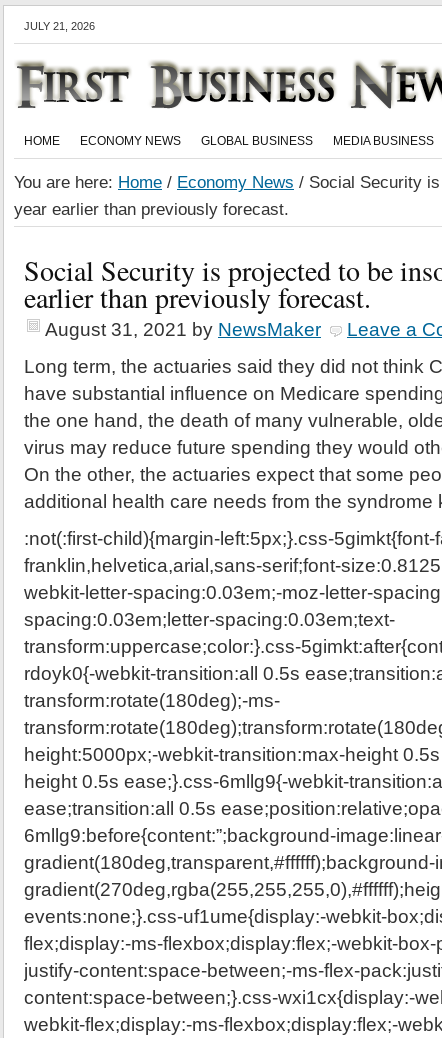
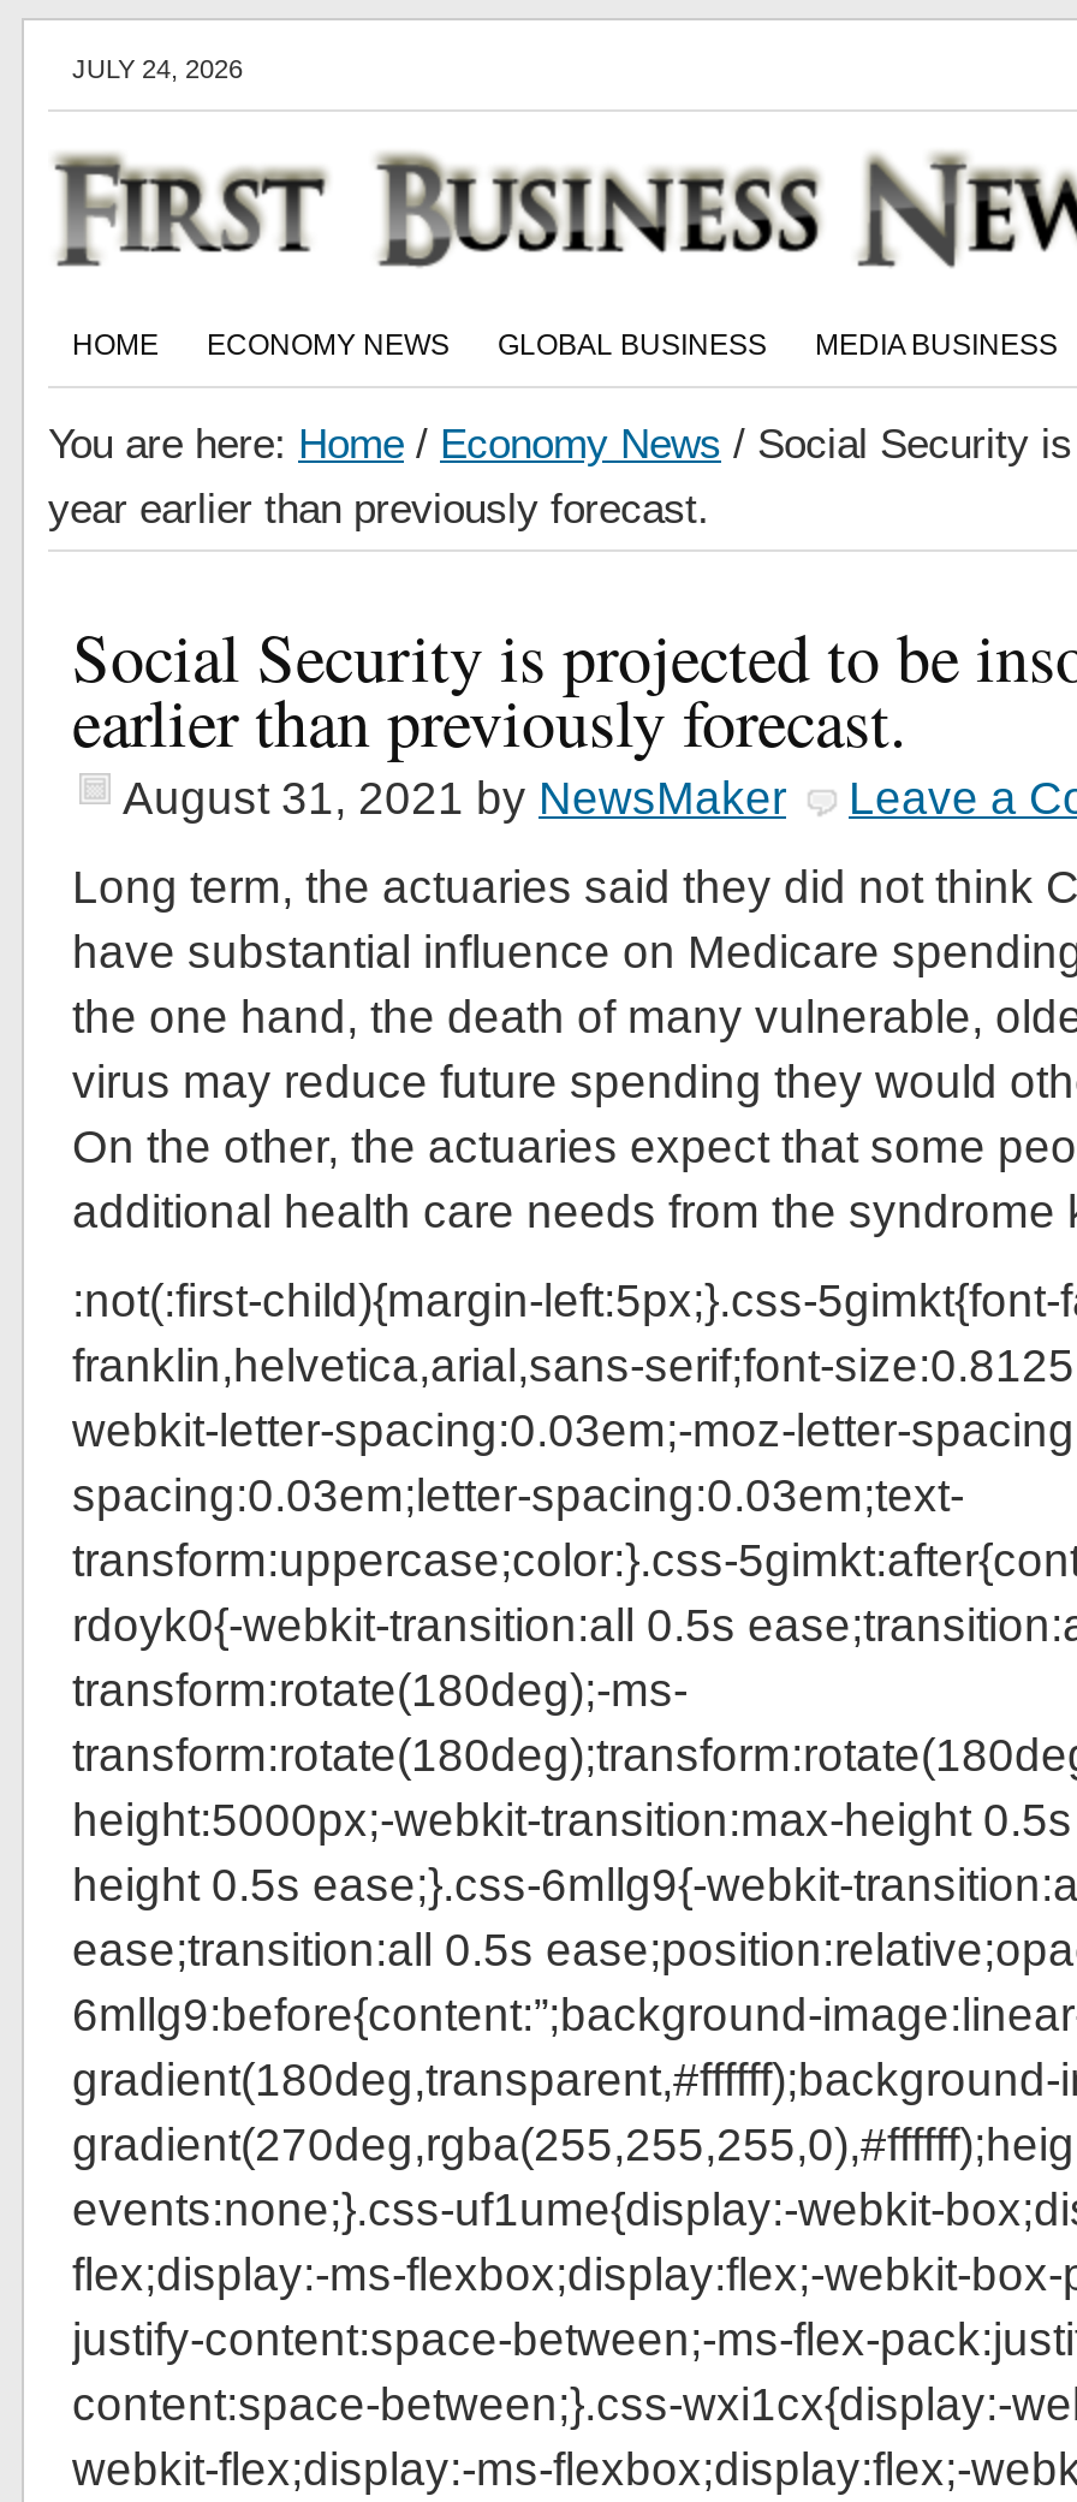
[24,20,95,32] JULY 21, 2026 -> [72,54,243,83] JULY 24, 2026

